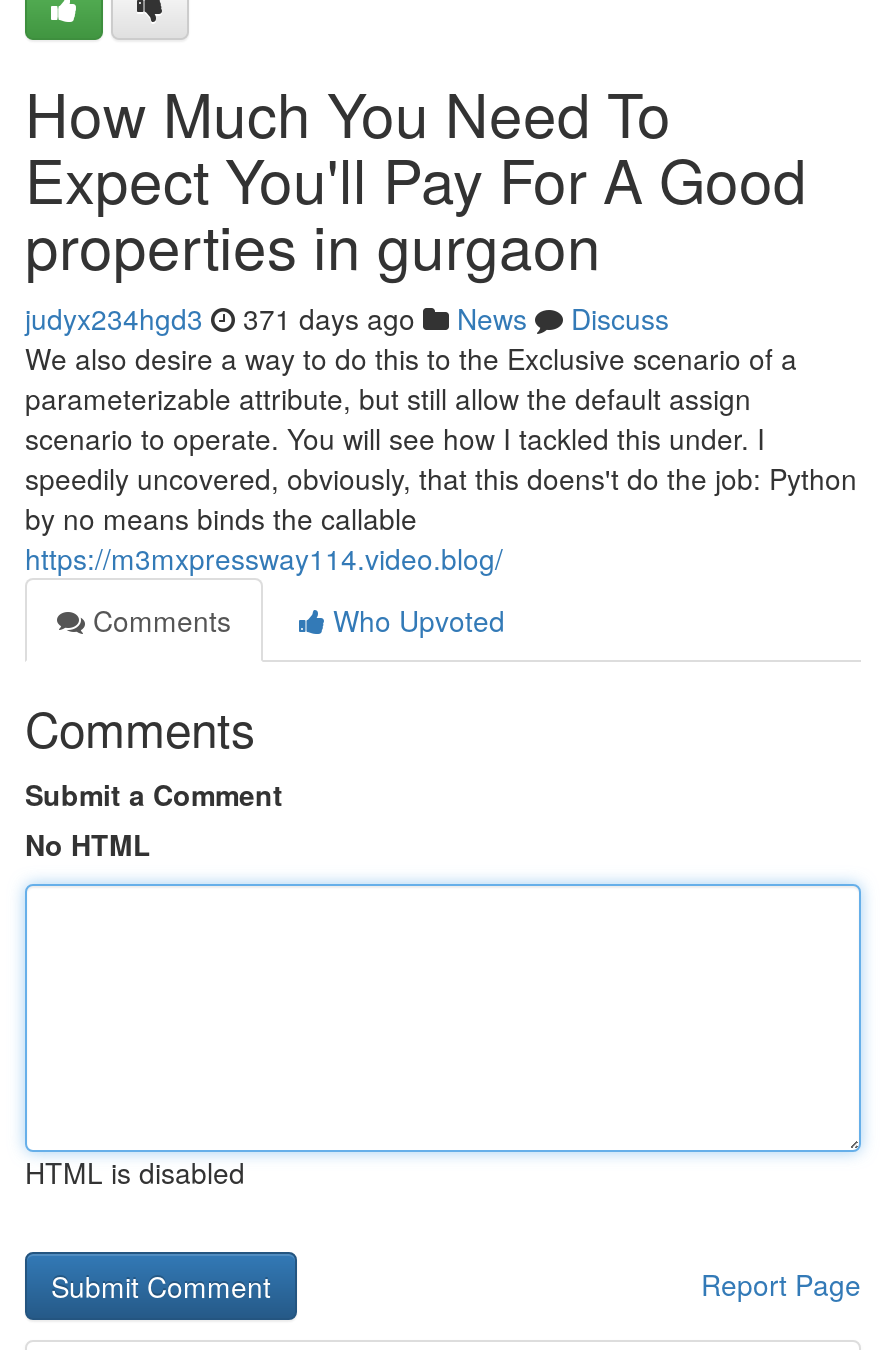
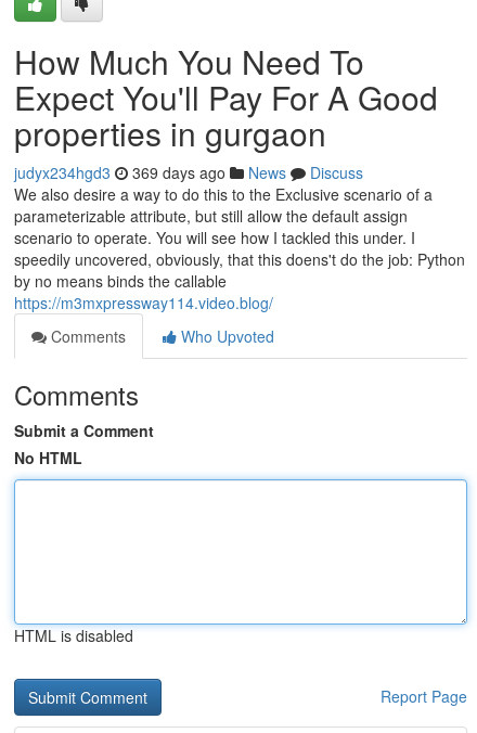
[25,298,669,338] judyx234hgd3 371 days ago News Discuss -> [14,162,363,183] judyx234hgd3 369 days ago News Discuss

